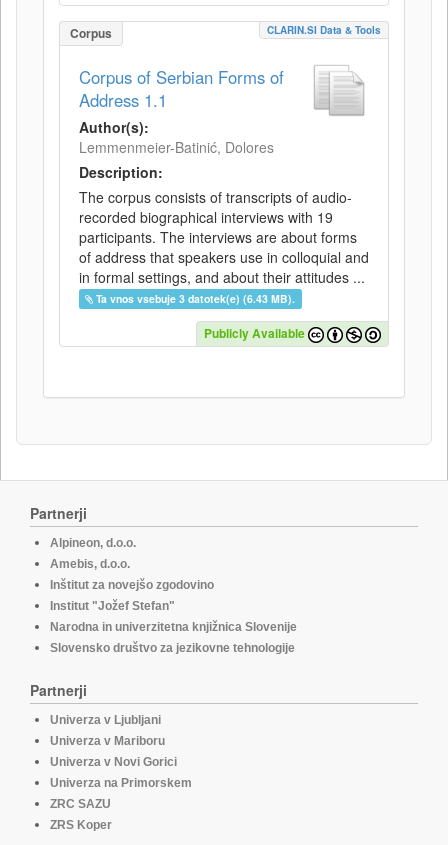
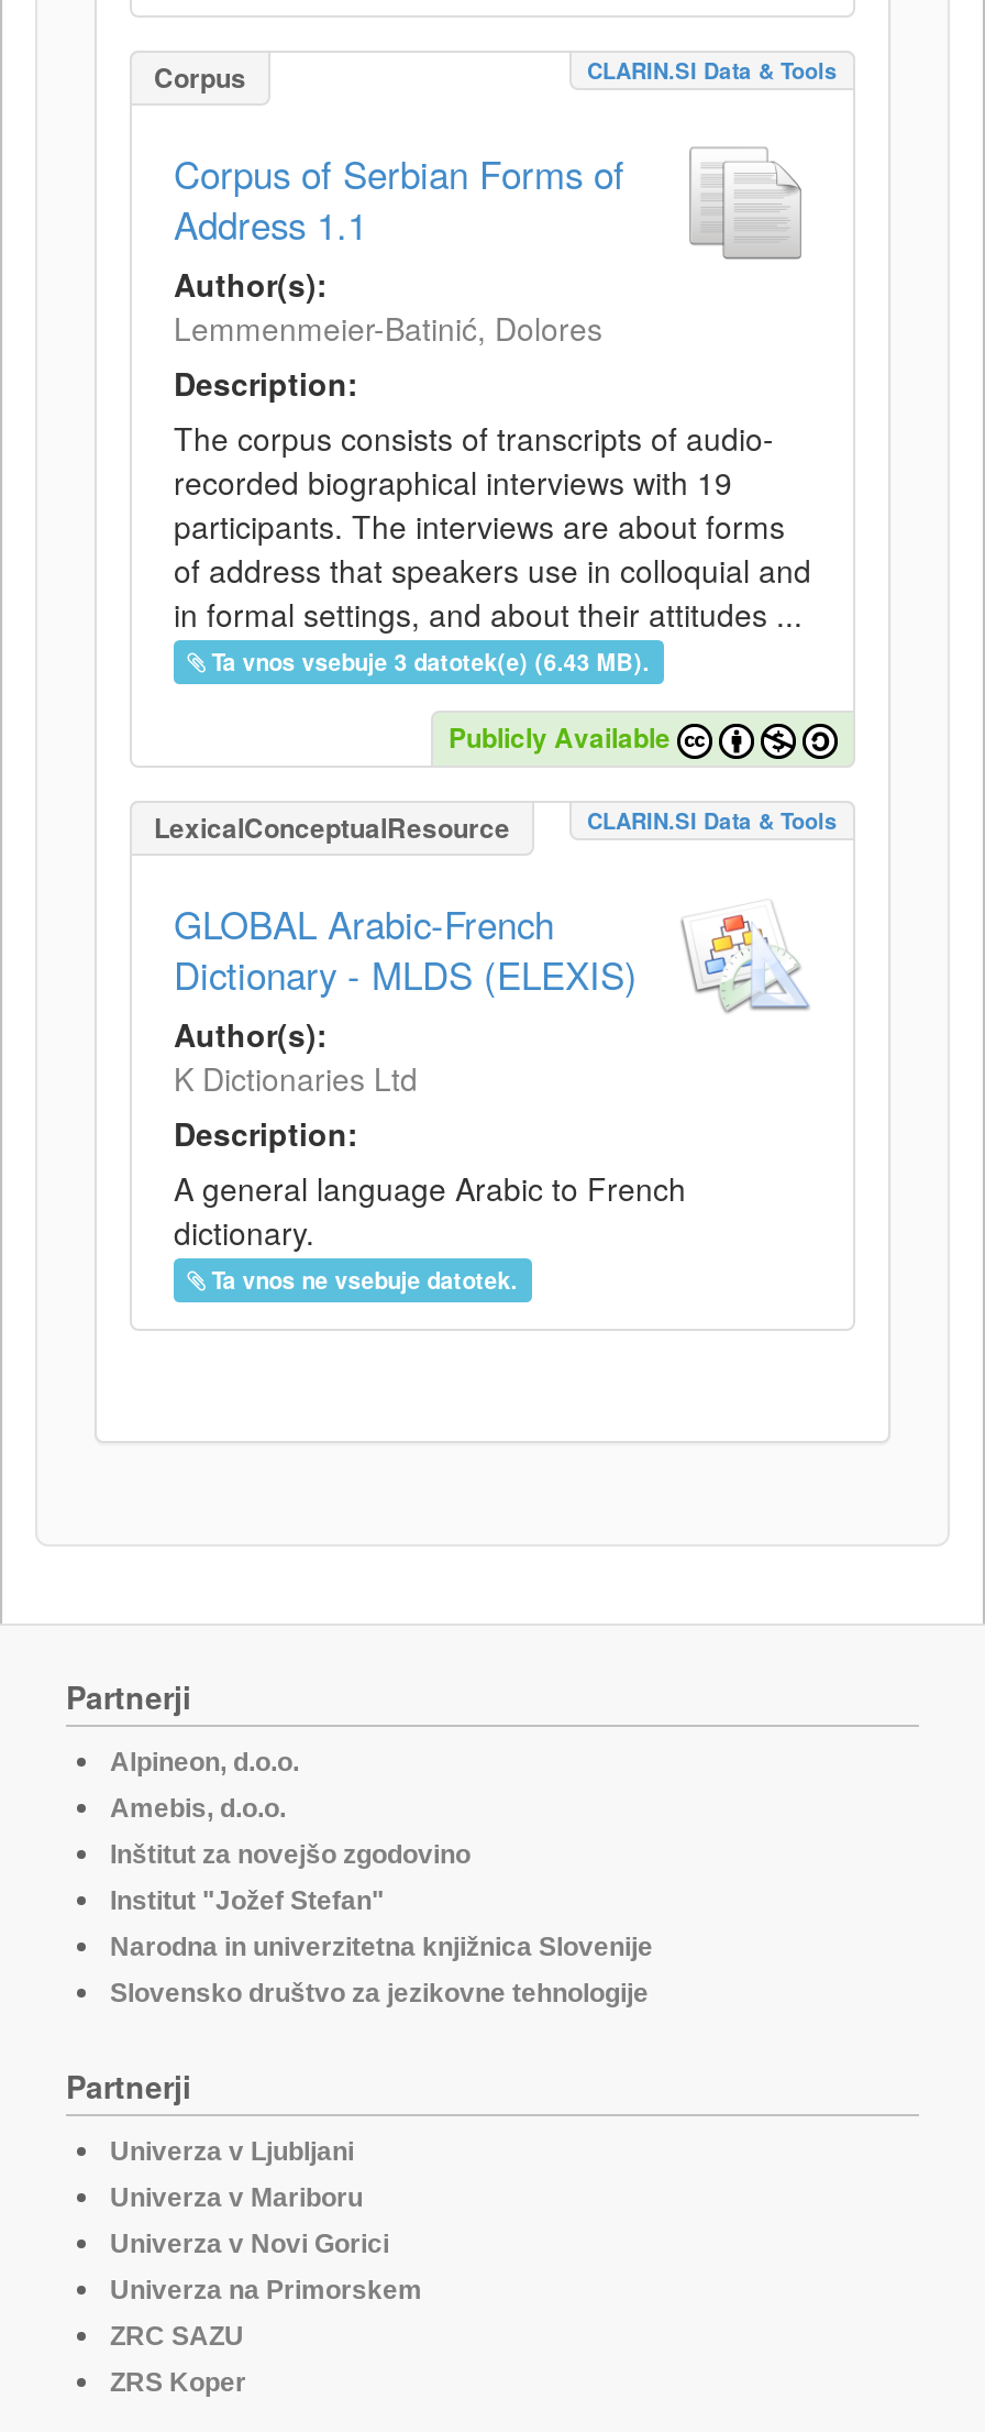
none -> [147,805,838,1296] [image] | LexicalConceptualResource | CLARIN.SI Data & Tools | GLOBAL Arabic-French | Dictionary - MLDS (ELEXIS) | Author(s): | K Dictionaries Ltd | Description: | A general language Arabic to French | dictionary. | Ta vnos ne vsebuje datotek.

